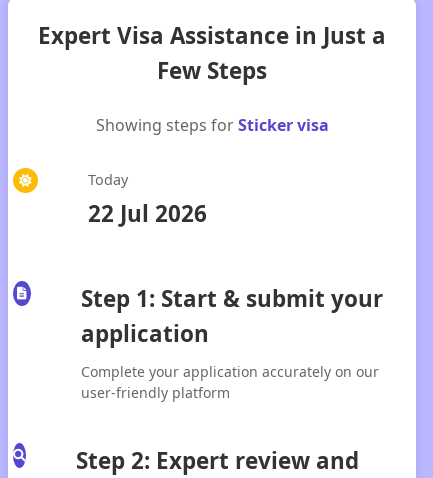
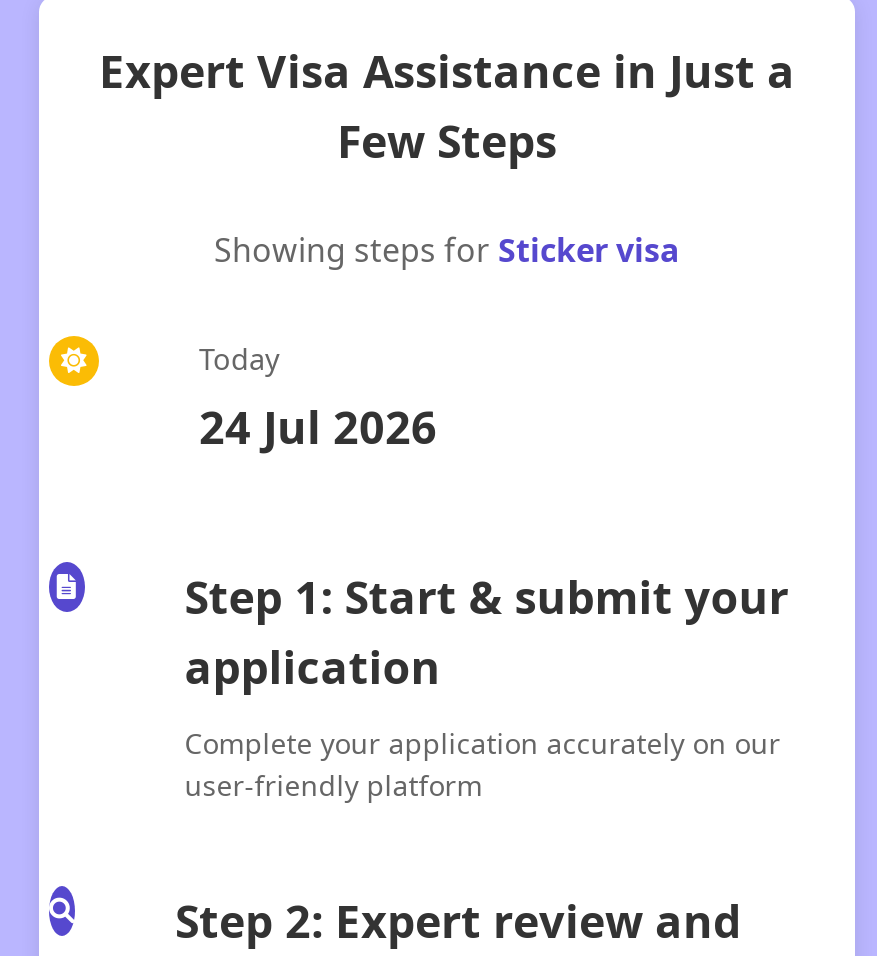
[88,198,207,229] 22 Jul 2026 -> [199,396,437,458] 24 Jul 2026

